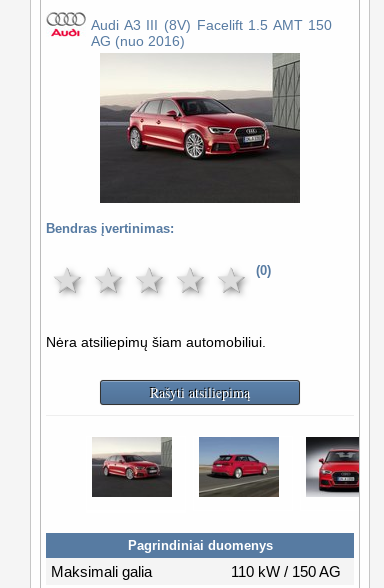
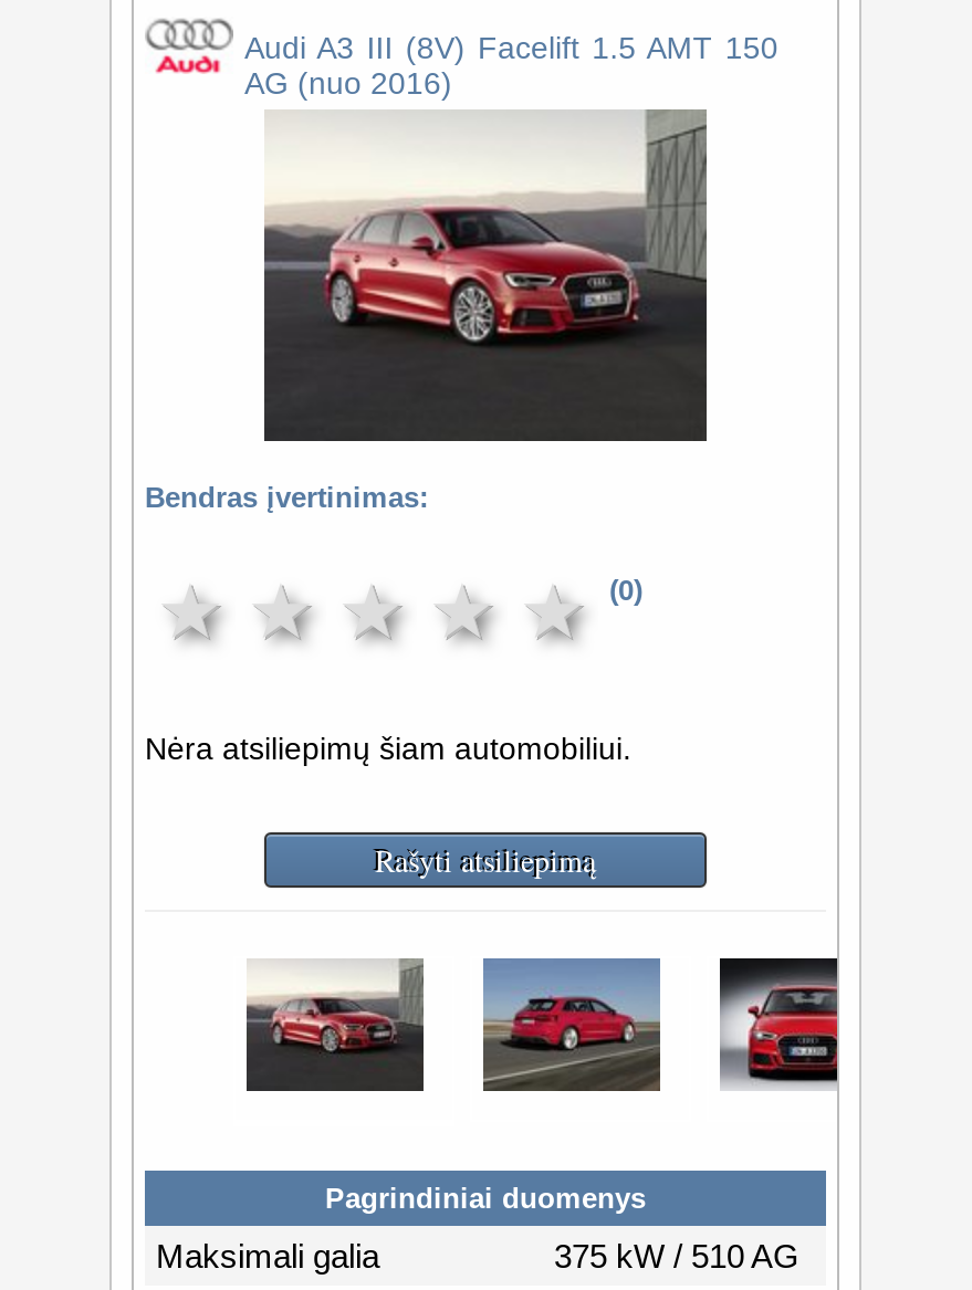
[231,563,341,580] 110 kW / 150 AG -> [554,1237,799,1275] 375 kW / 510 AG

